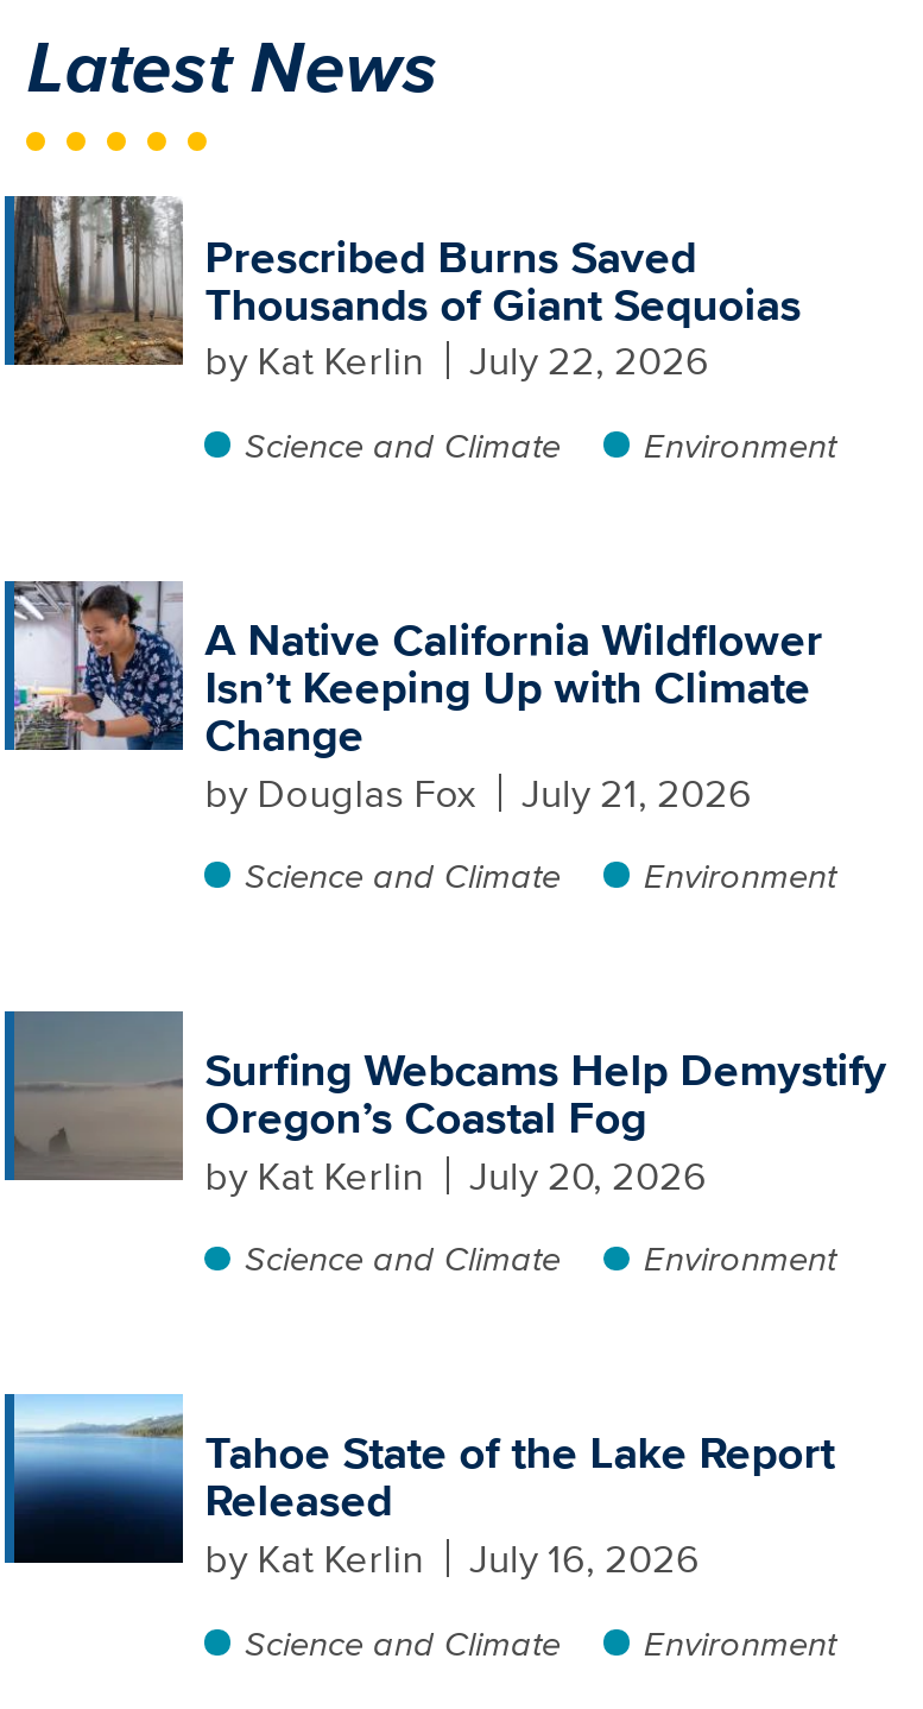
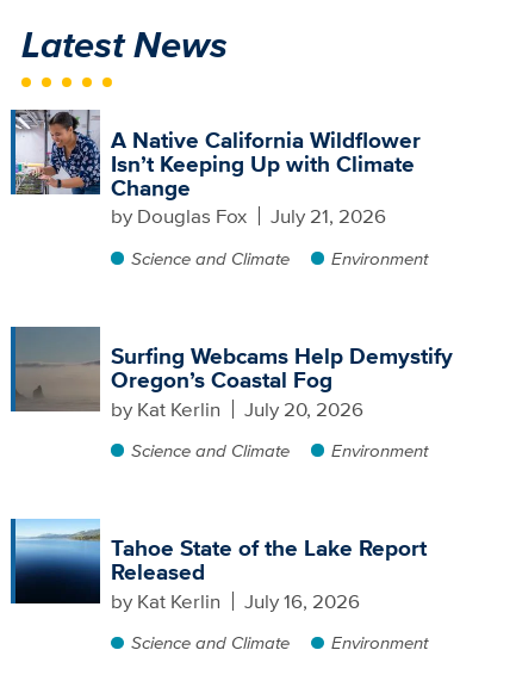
[12,196,836,469] [image] | Prescribed Burns Saved | Thousands of Giant Sequoias | by Kat Kerlin | July 22, 2026 | Science and Climate | Environment -> none

